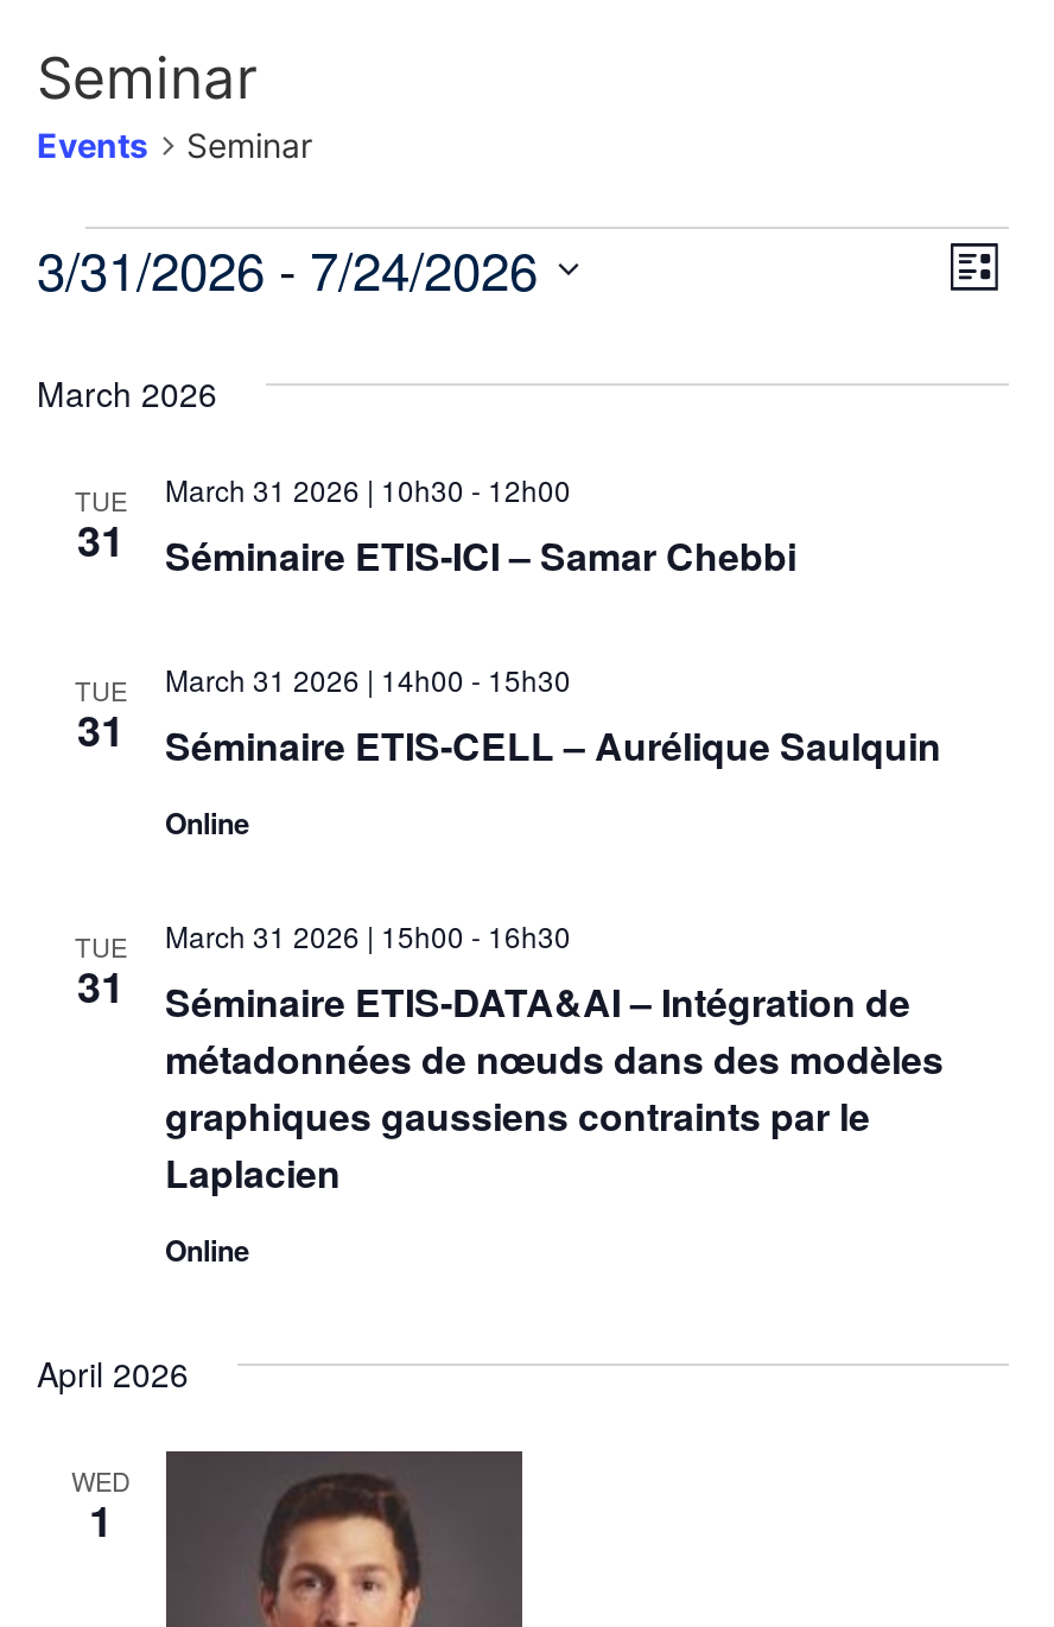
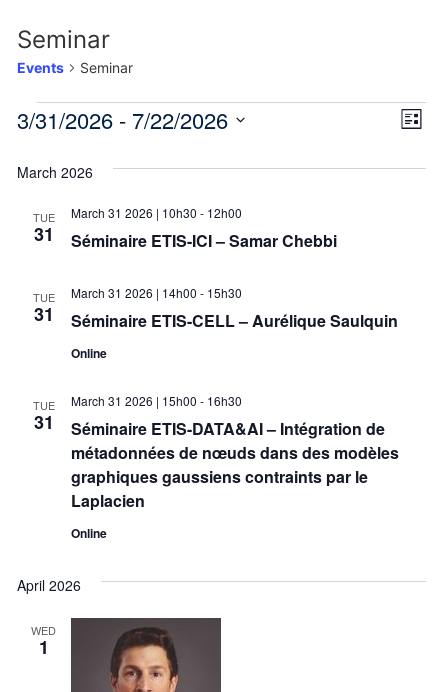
[37,232,538,306] 3/31/2026 - 7/24/2026 -> [16,104,227,135] 3/31/2026 - 7/22/2026

